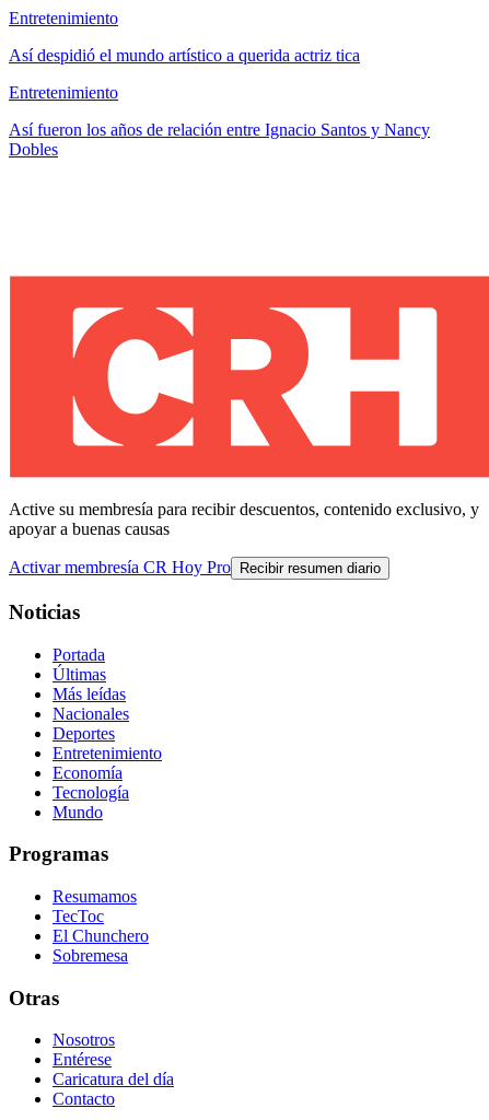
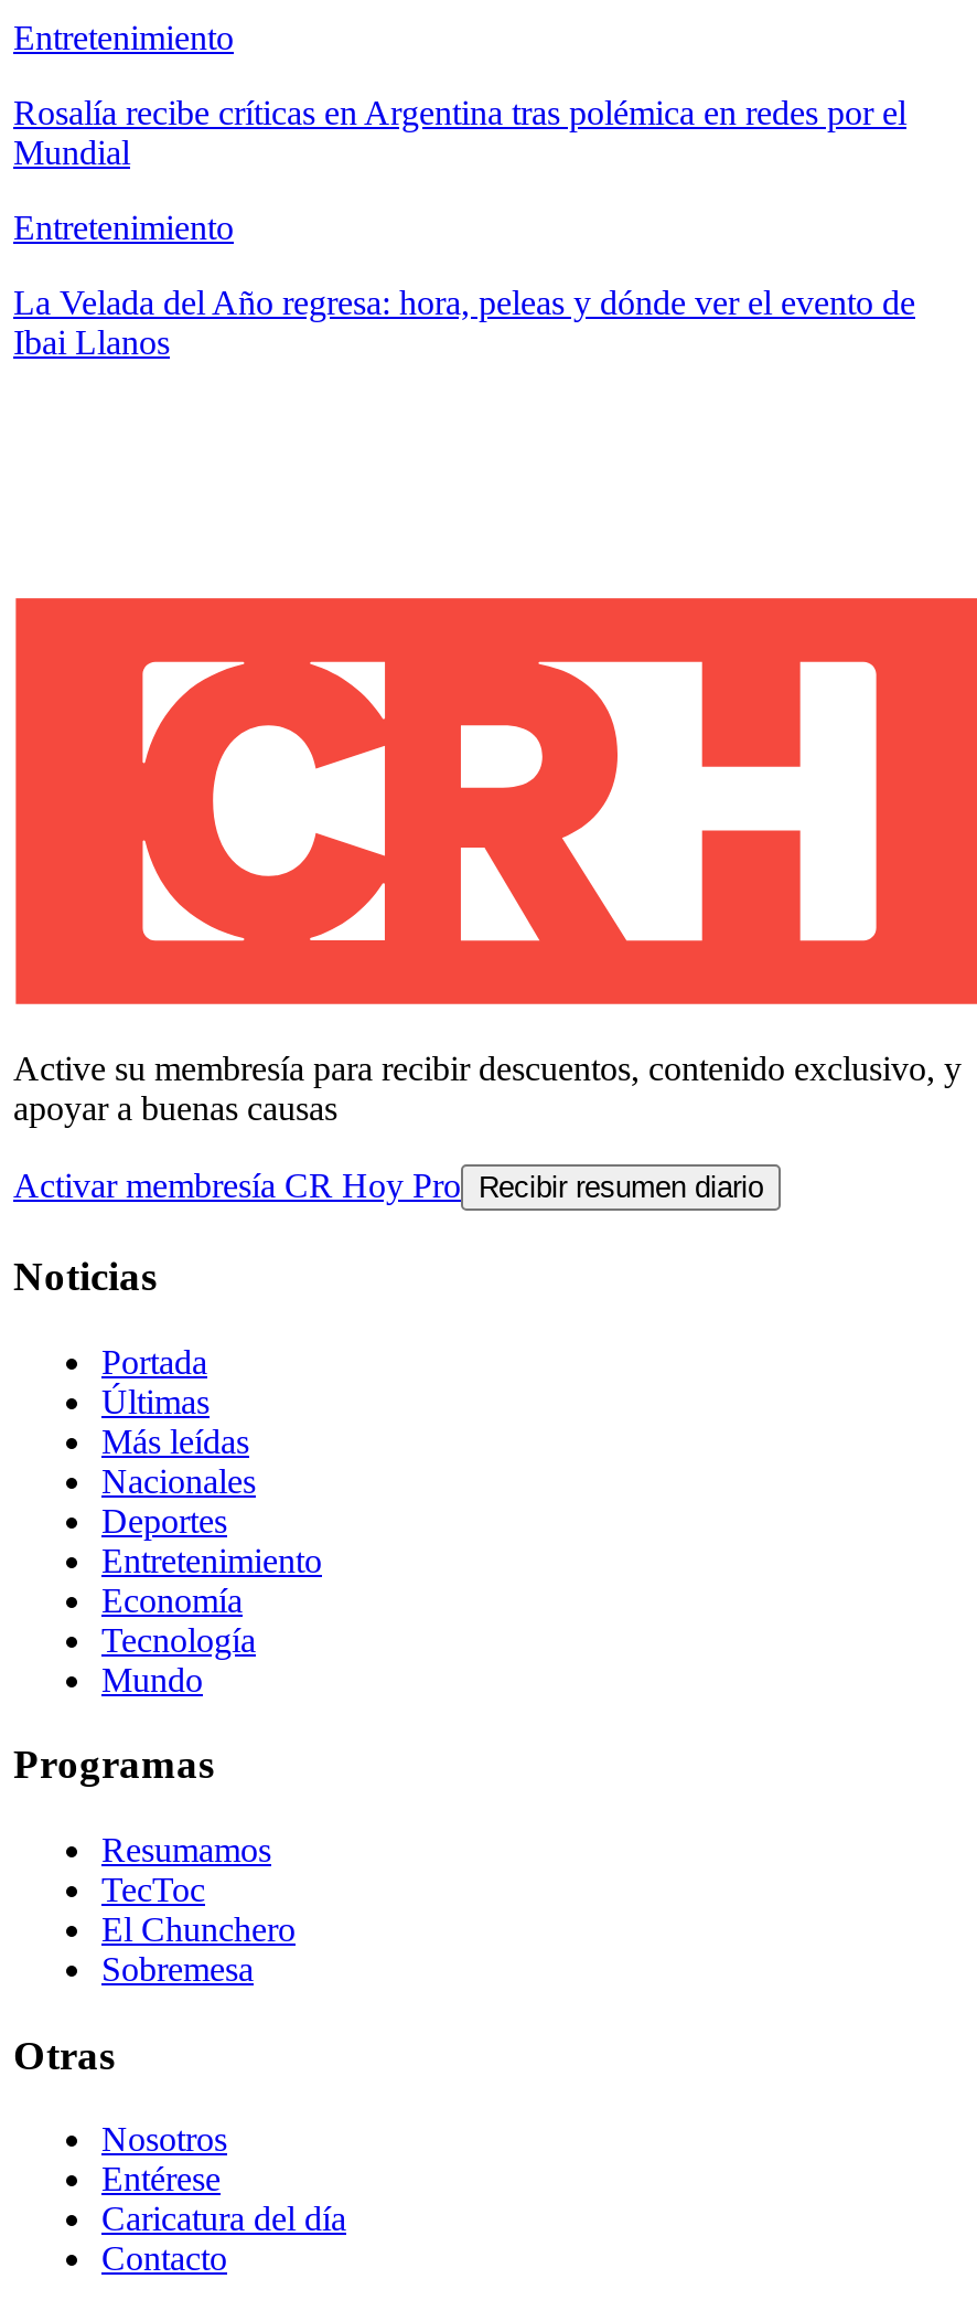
[9,46,360,65] Así despidió el mundo artístico a querida actriz tica -> [13,94,906,171] Rosalía recibe críticas en Argentina tras polémica en redes por el | Mundial
[9,120,430,159] Así fueron los años de relación entre Ignacio Santos y Nancy | Dobles -> [13,284,915,361] La Velada del Año regresa: hora, peleas y dónde ver el evento de | Ibai Llanos

